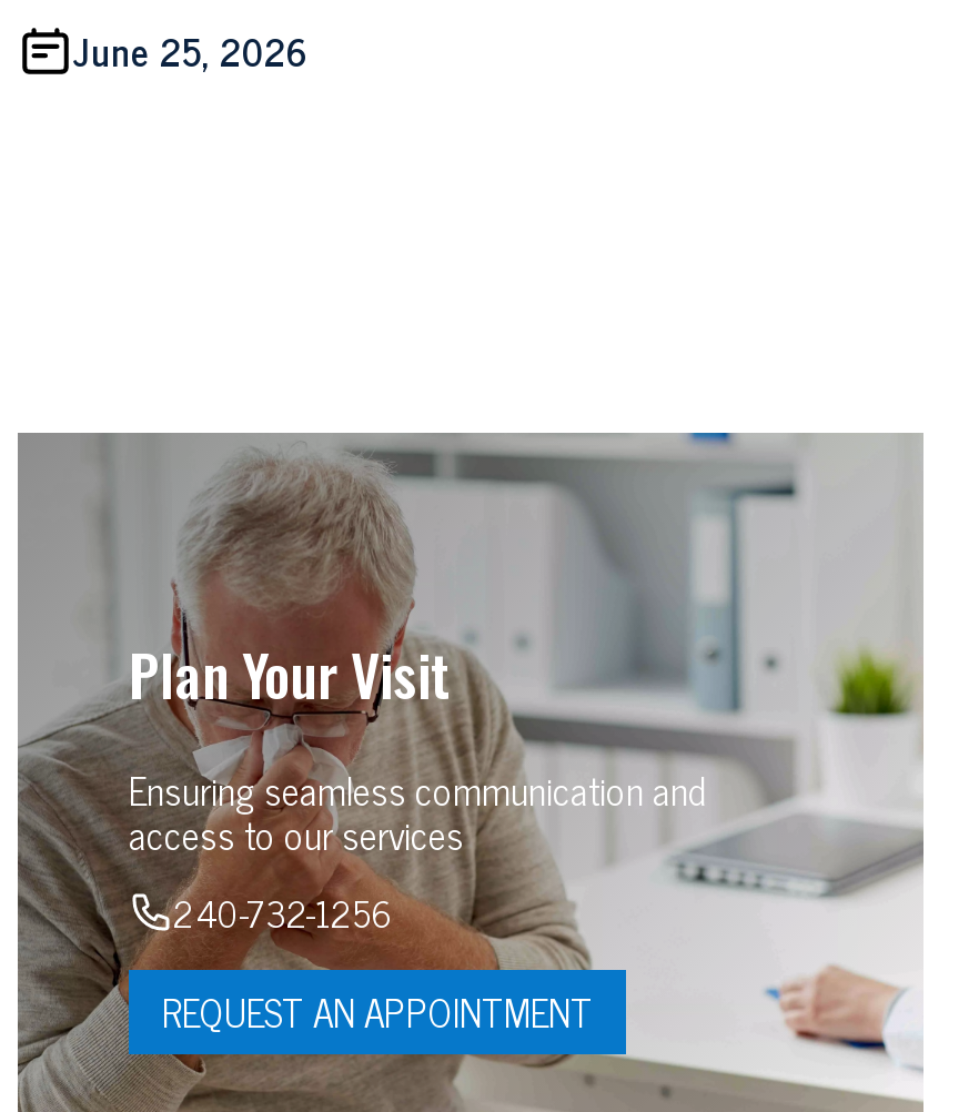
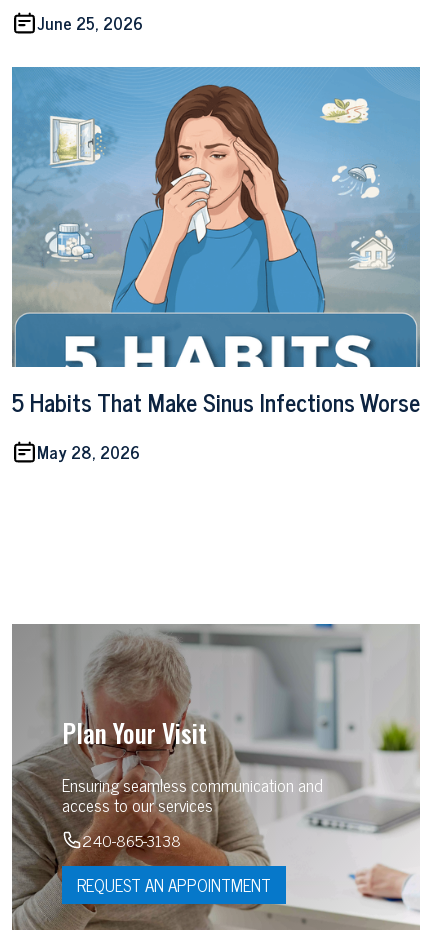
none -> [11,66,421,466] [image] | 5 Habits That Make Sinus Infections Worse | May 28, 2026
[173,882,391,940] 240-732-1256 -> [82,827,181,853] 240-865-3138

